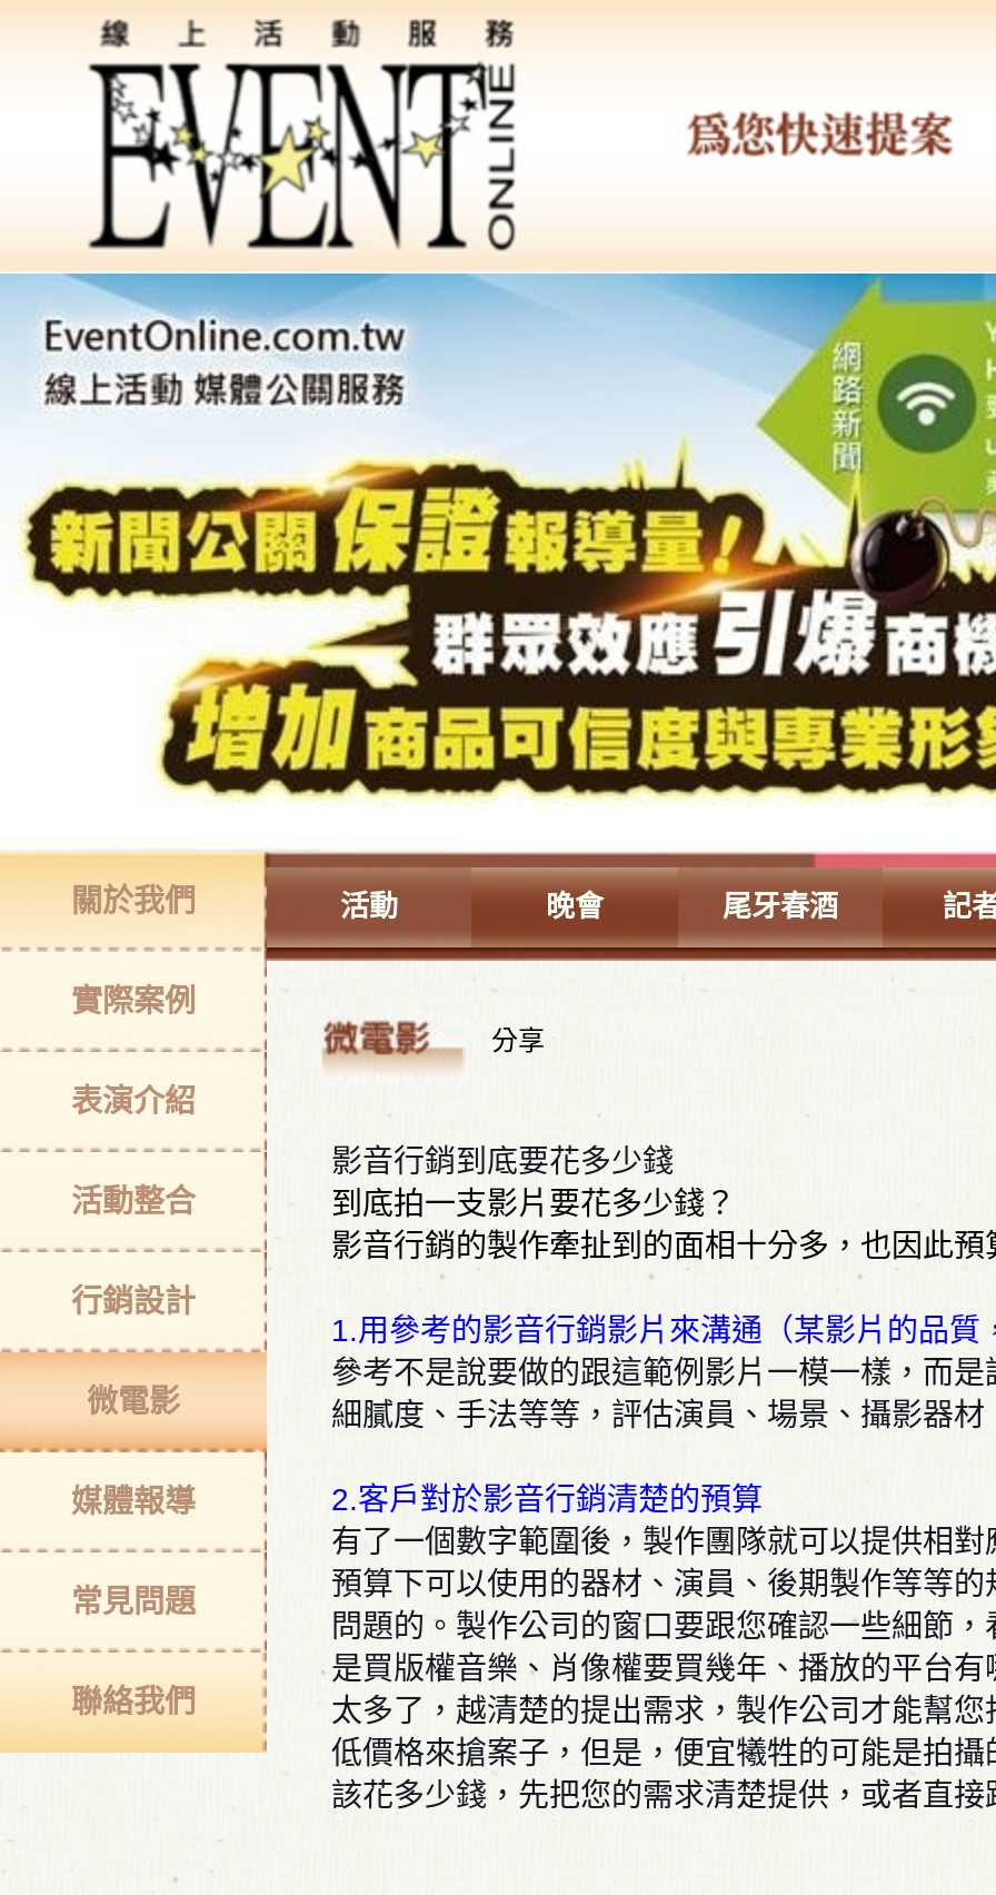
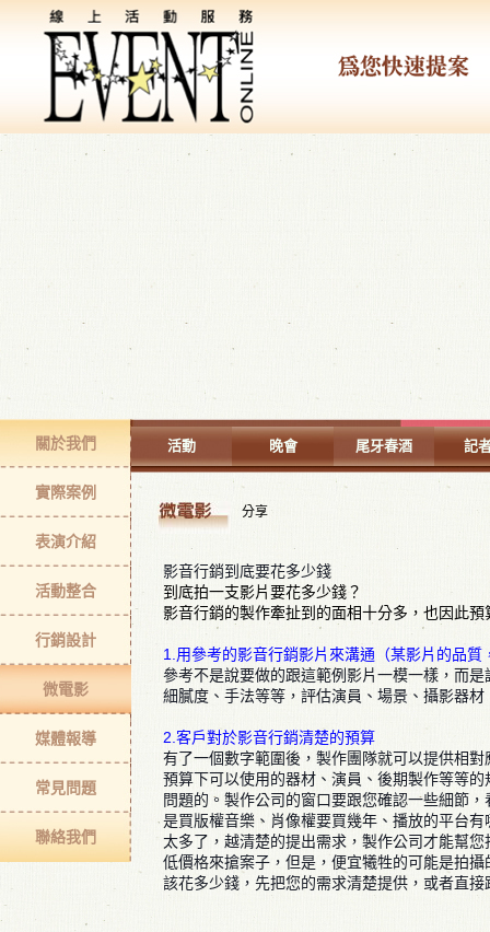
[7,271,989,801] [image] -> none

